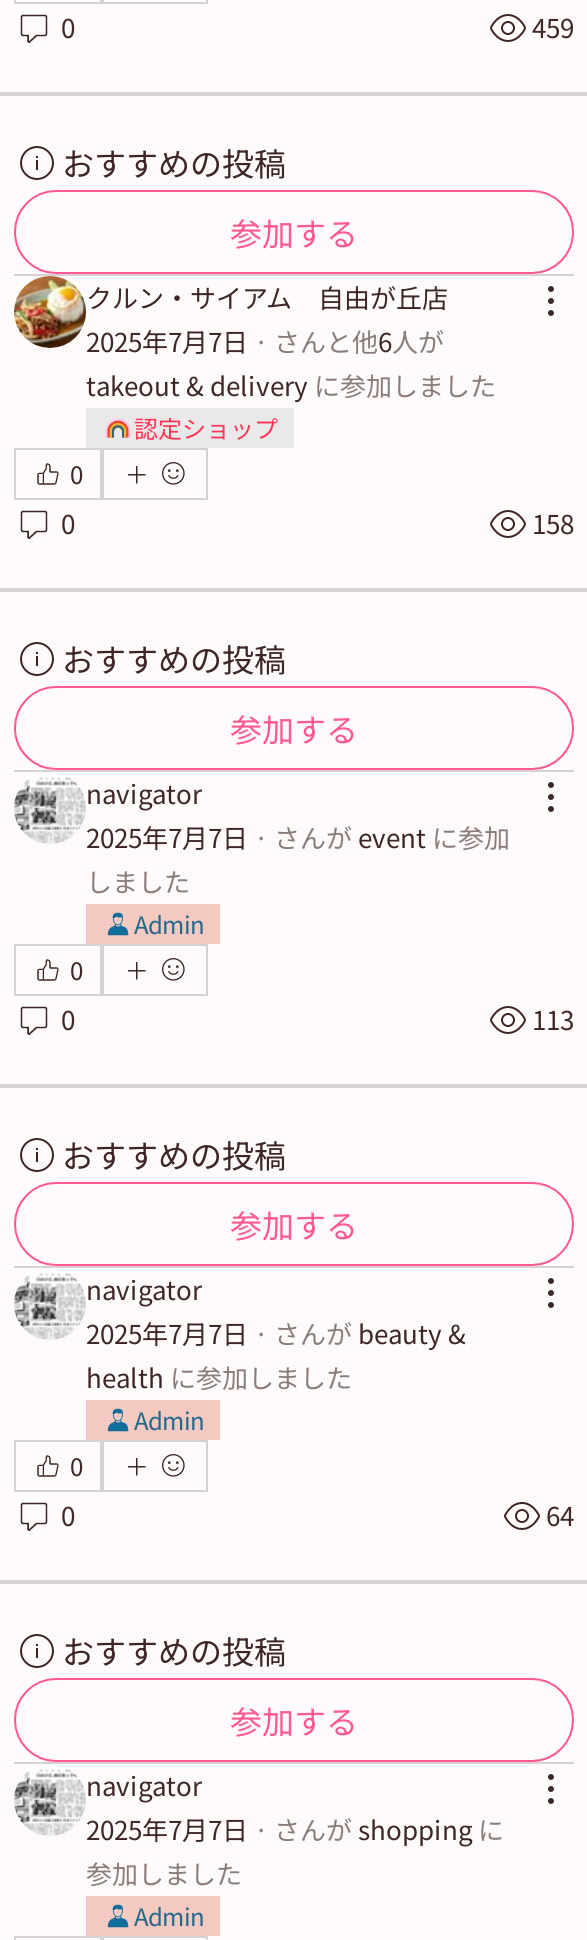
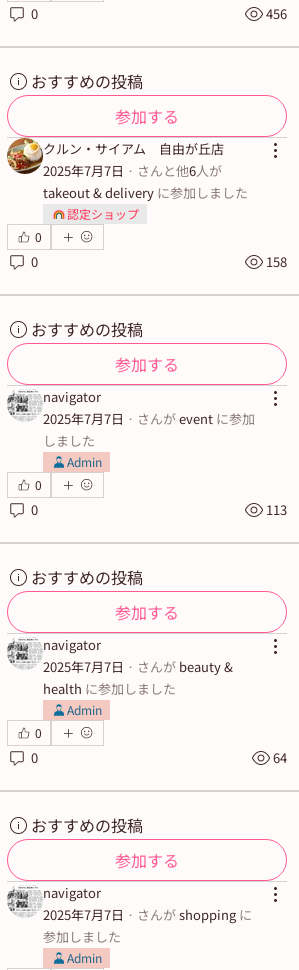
[532,8,574,46] 459 -> [266,4,287,23] 456

